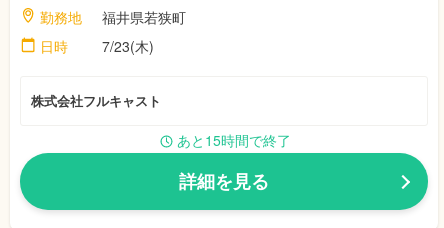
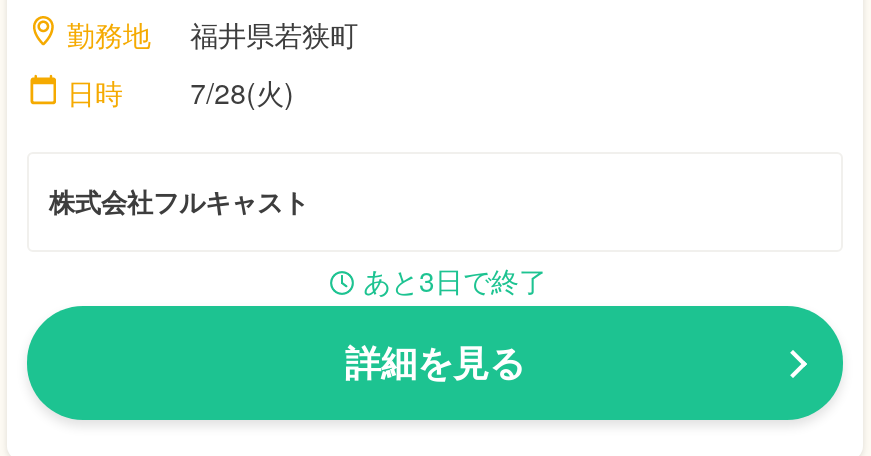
[40,36,154,56] 日時 7/23(木) -> [67,72,294,112] 日時 7/28(火)
[177,130,291,150] あと15時間で終了 -> [363,260,547,300] あと3日で終了

